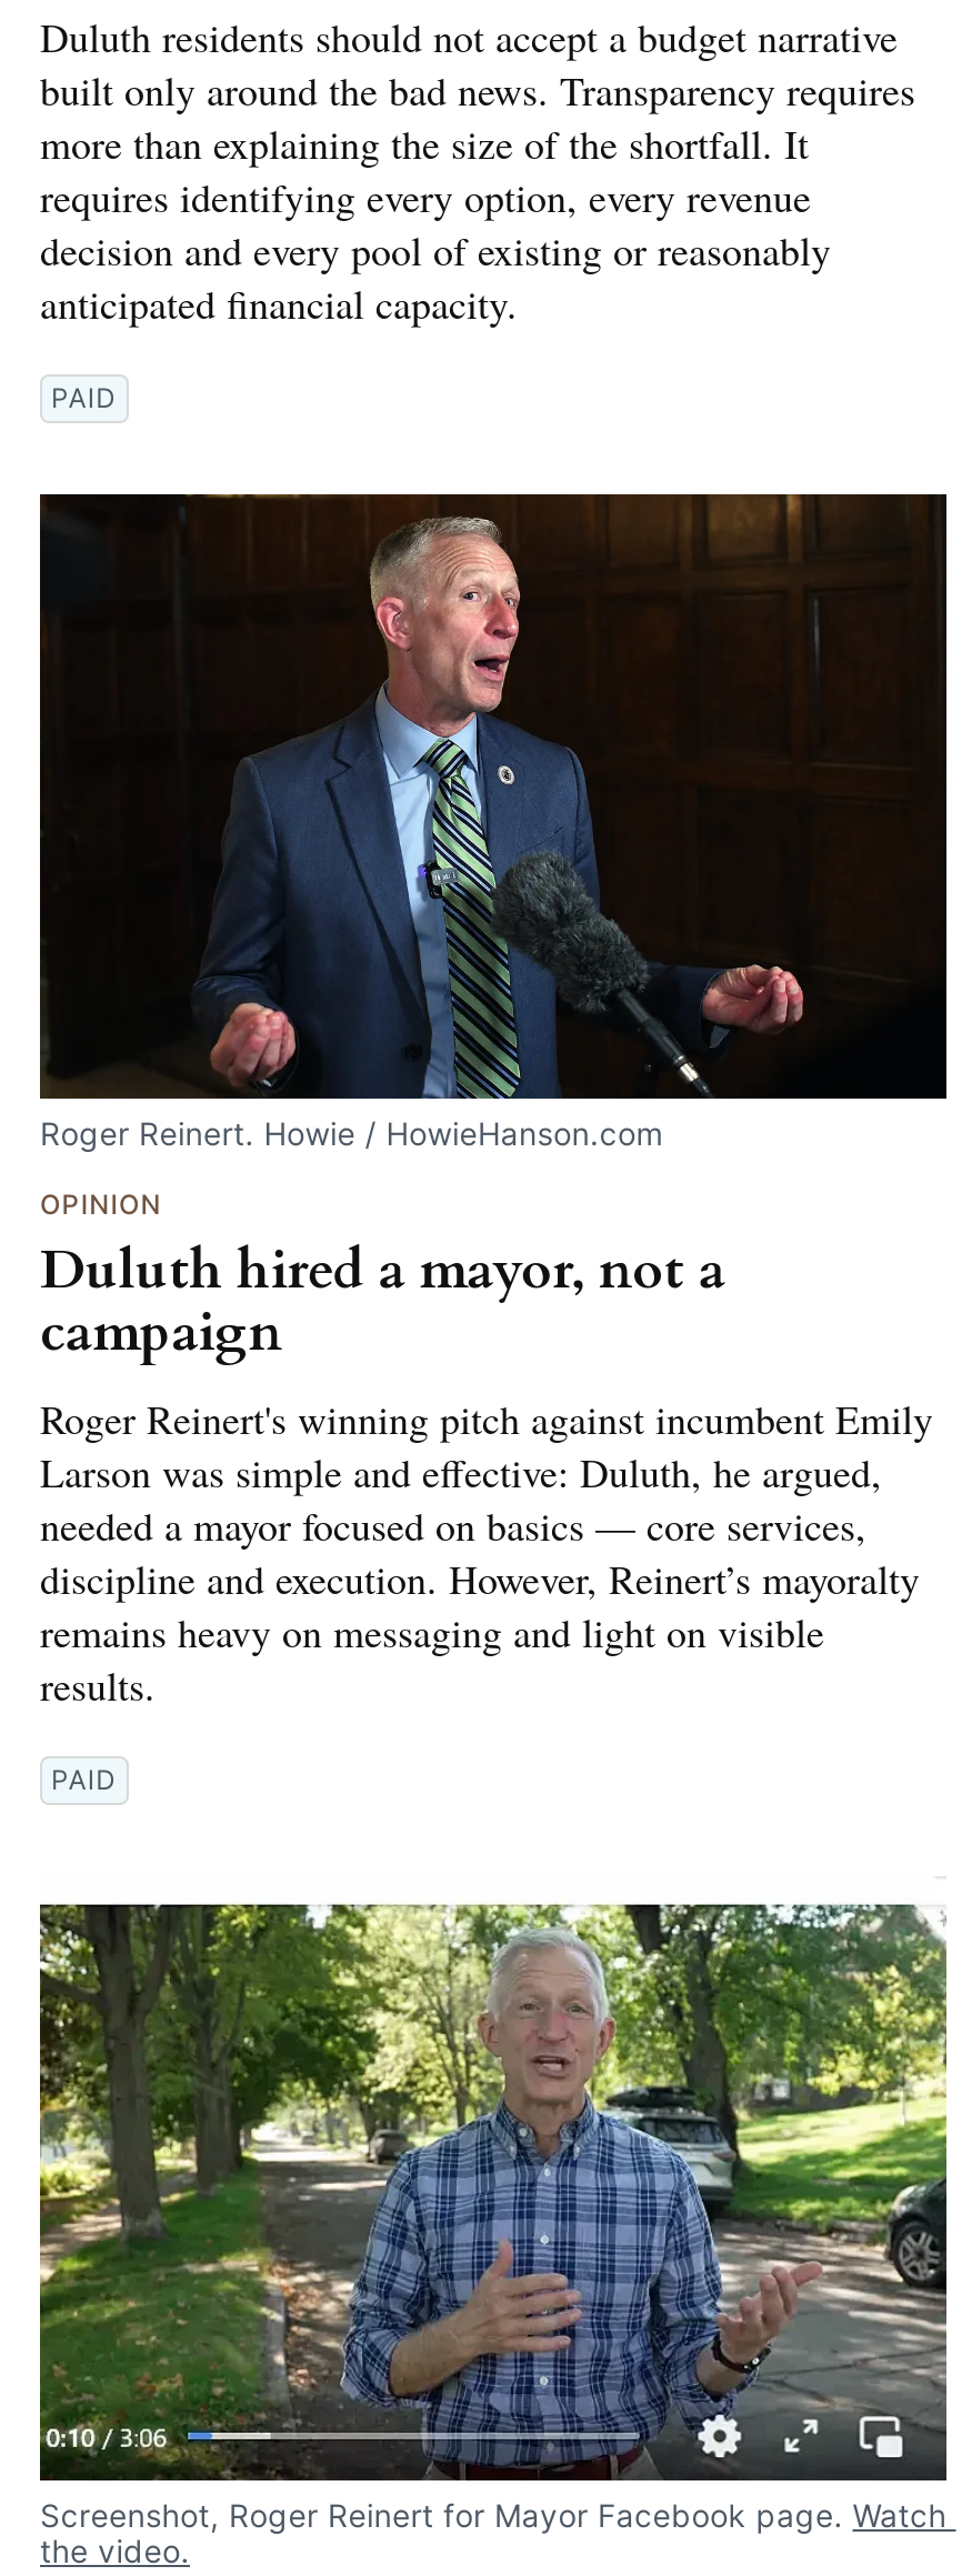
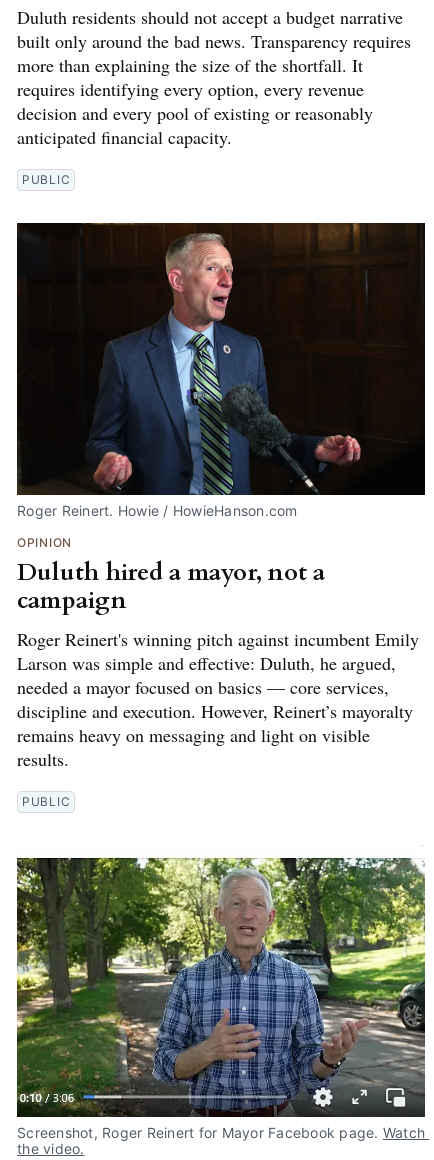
[51,382,117,415] PAID -> [22,172,70,187] PUBLIC
[51,1763,117,1796] PAID -> [22,794,70,809] PUBLIC

